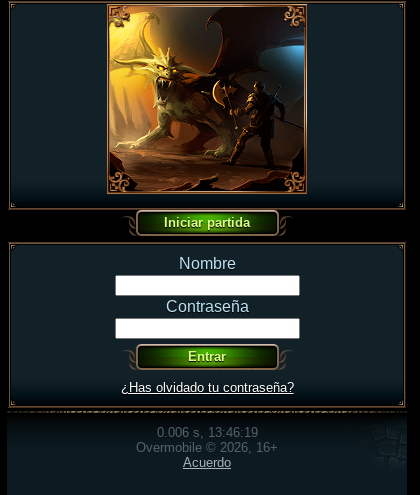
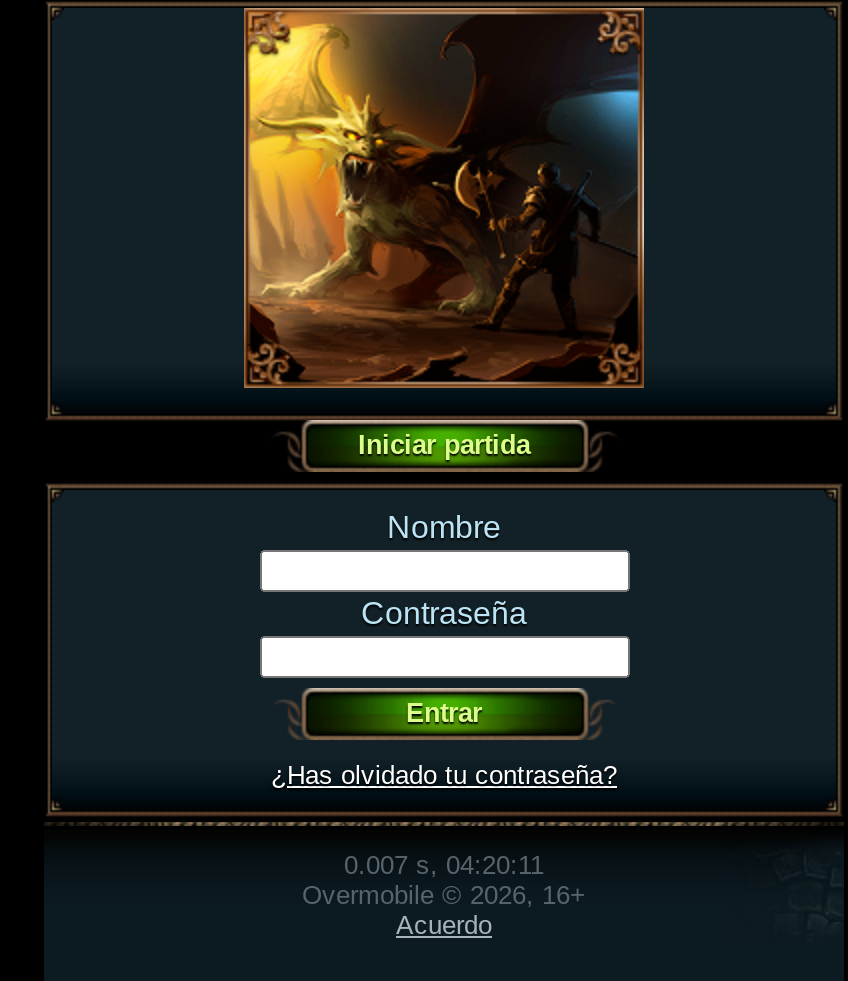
[156,424,257,439] 0.006 s, 13:46:19 -> [344,849,544,879] 0.007 s, 04:20:11

